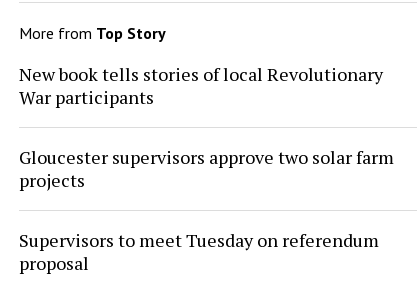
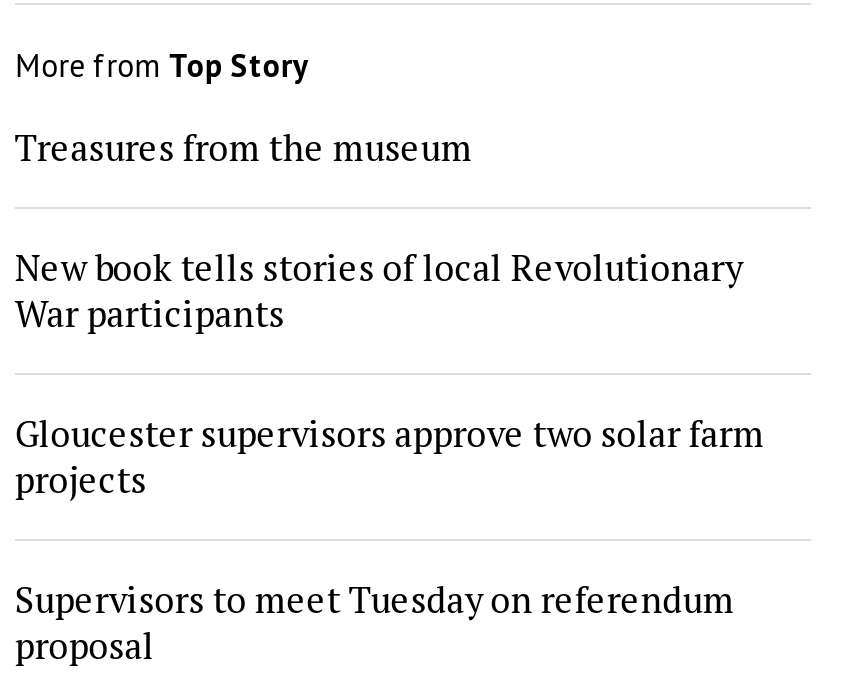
none -> [15,123,473,171] Treasures from the museum

